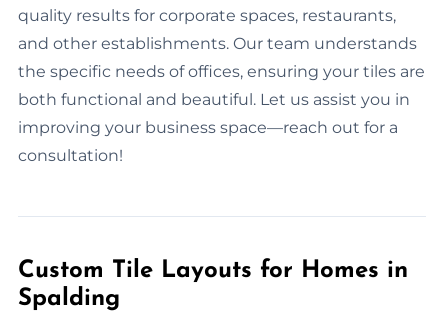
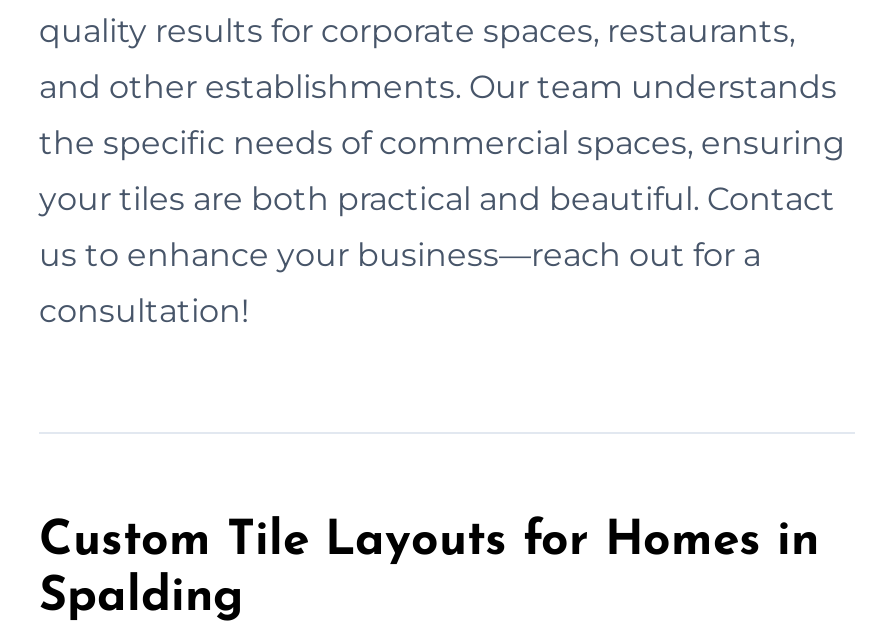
[18,62,425,81] the specific needs of offices, ensuring your tiles are -> [39,123,845,161] the specific needs of commercial spaces, ensuring
[18,90,410,109] both functional and beautiful. Let us assist you in -> [39,179,835,217] your tiles are both practical and beautiful. Contact
[18,118,398,137] improving your business space—reach out for a -> [39,235,761,273] us to enhance your business—reach out for a

